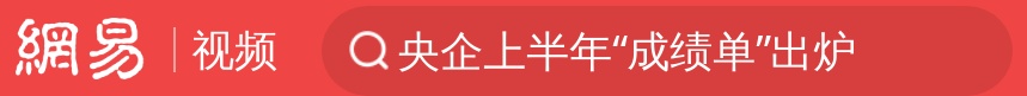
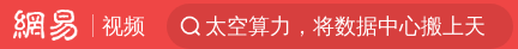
[397,21,856,78] 央企上半年“成绩单”出炉 -> [205,11,485,40] 太空算力，将数据中心搬上天

